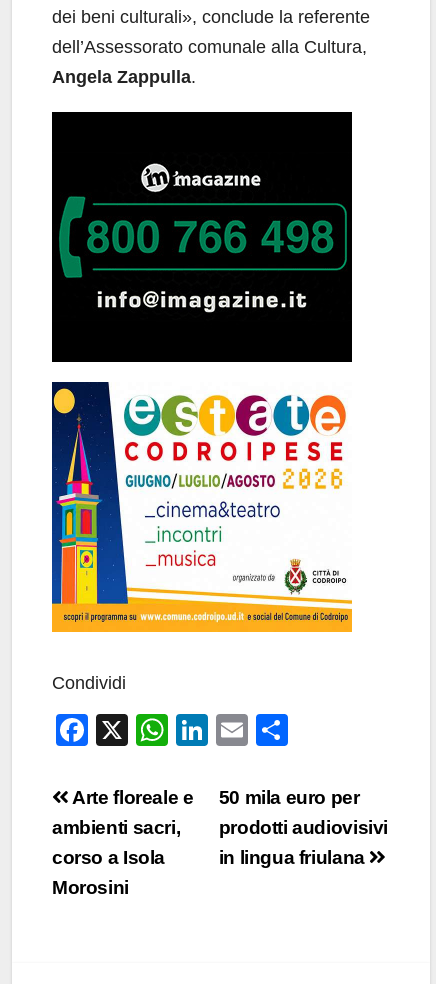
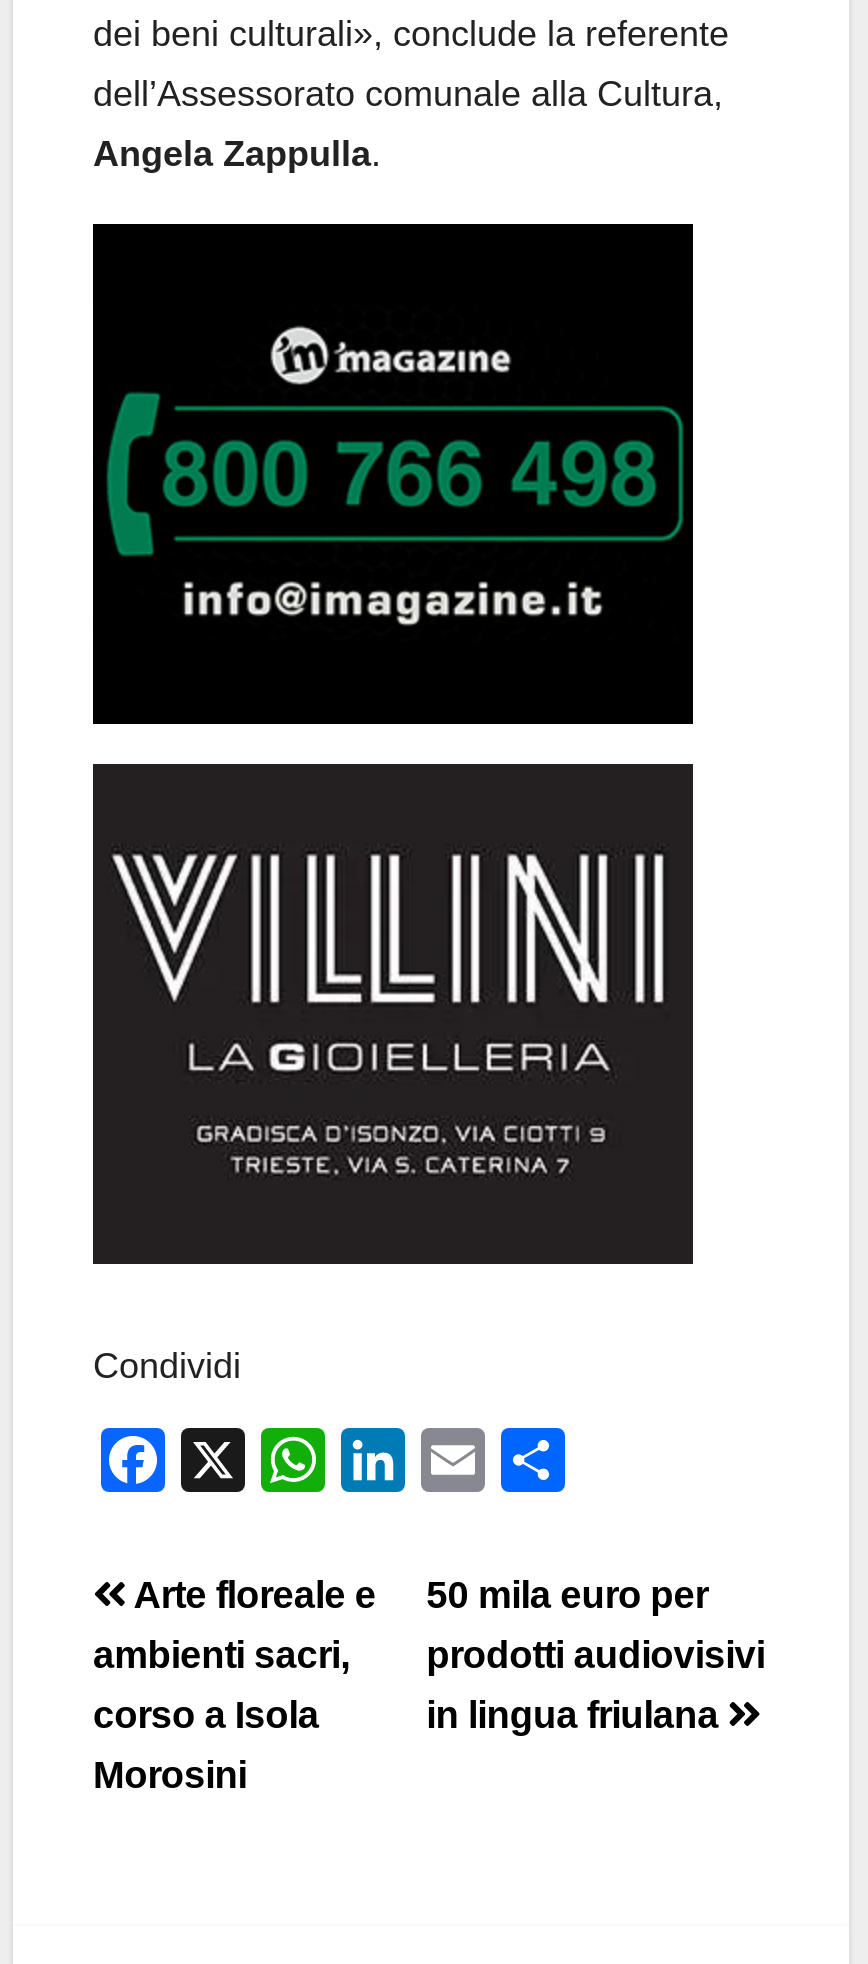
[51,382,353,633] [image] -> [91,762,695,1266] [image]

